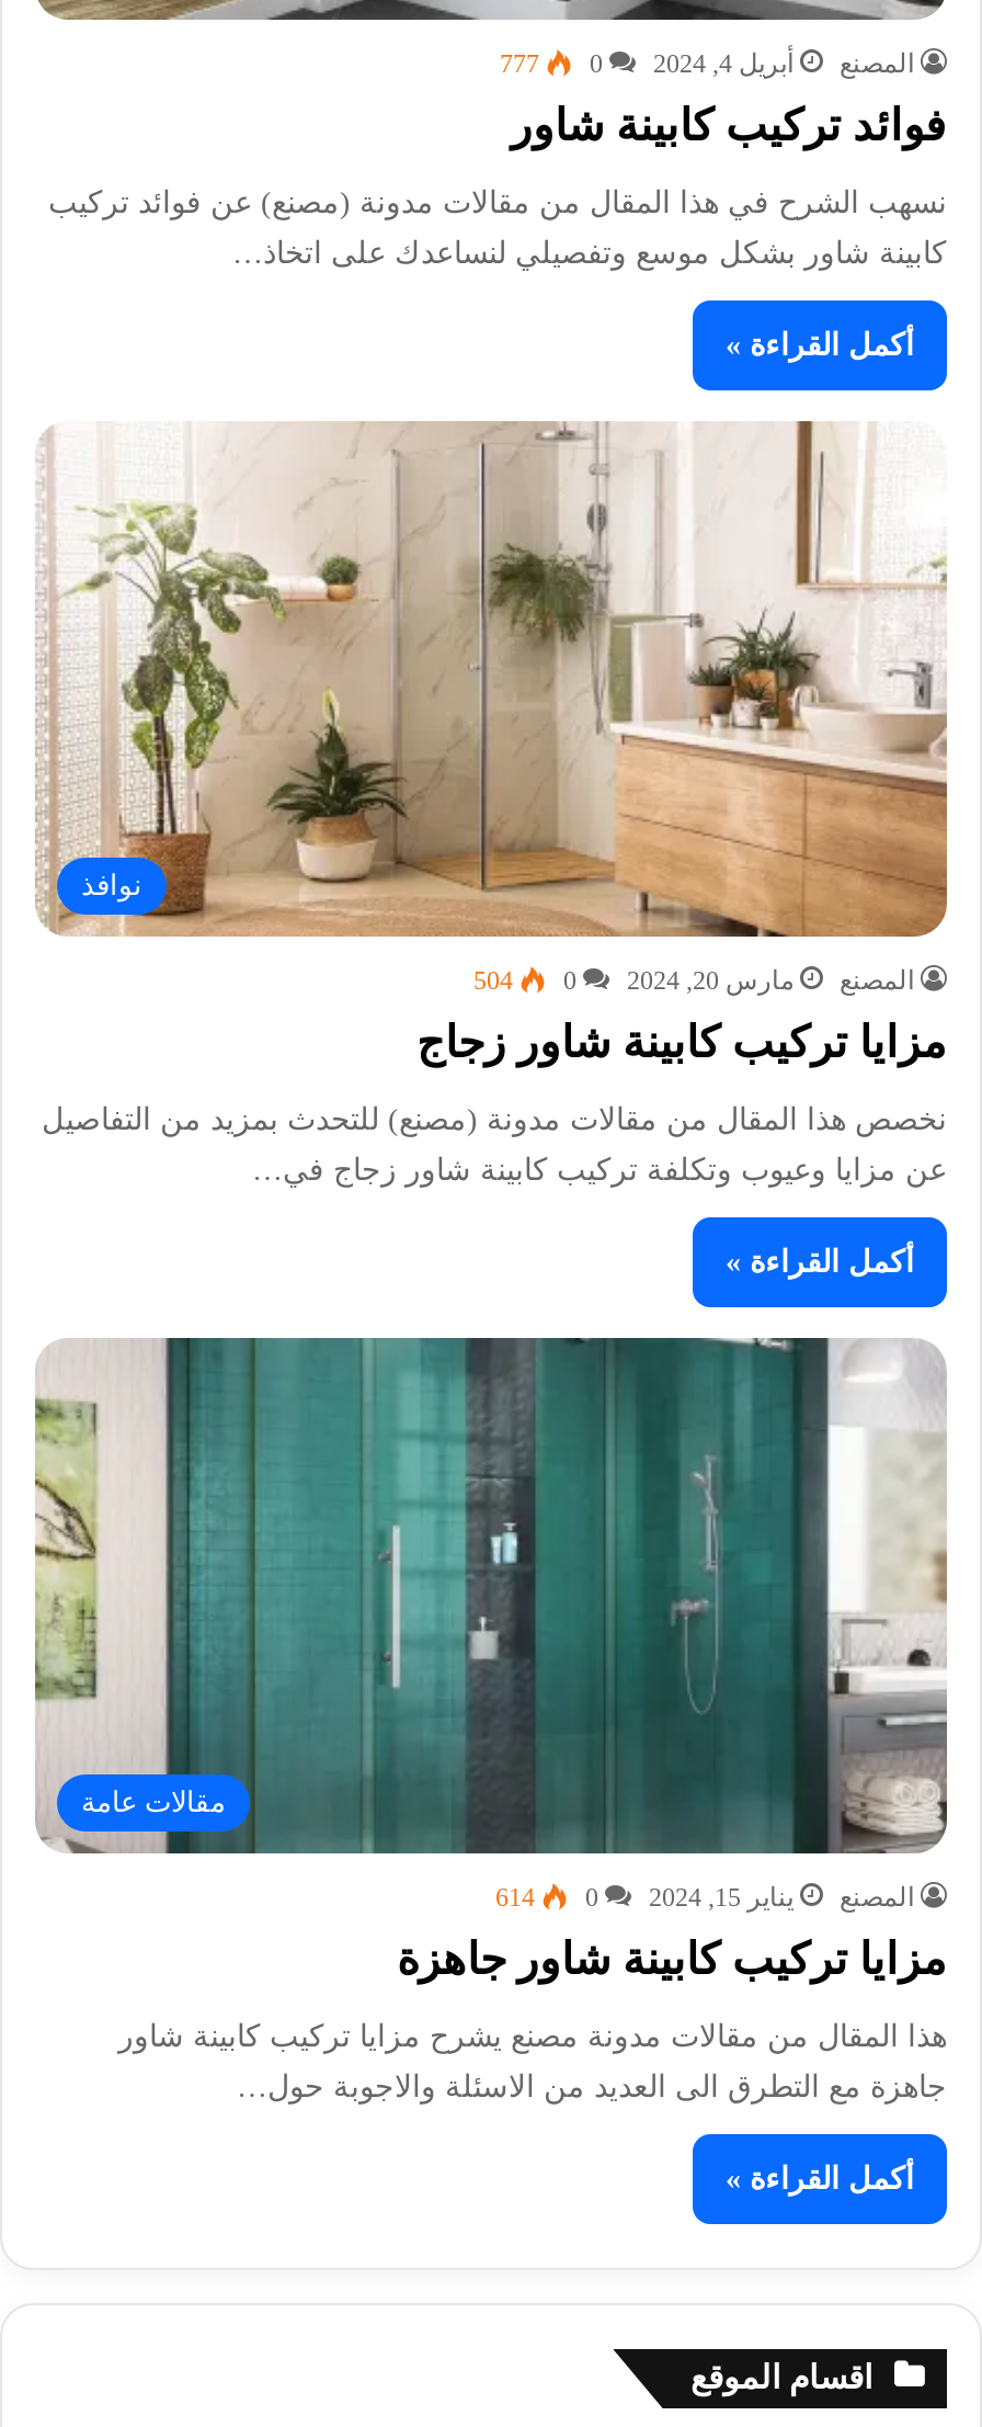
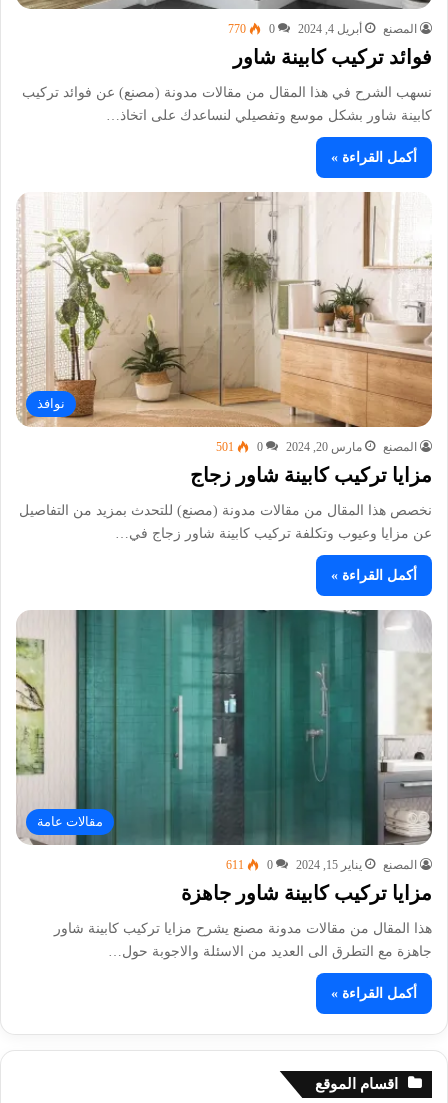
[500,49,603,80] 777 0 -> [228,22,275,36] 770 0
[473,965,576,996] 504 0 -> [216,440,263,454] 501 0
[495,1881,598,1912] 614 0 -> [226,858,273,872] 611 0

